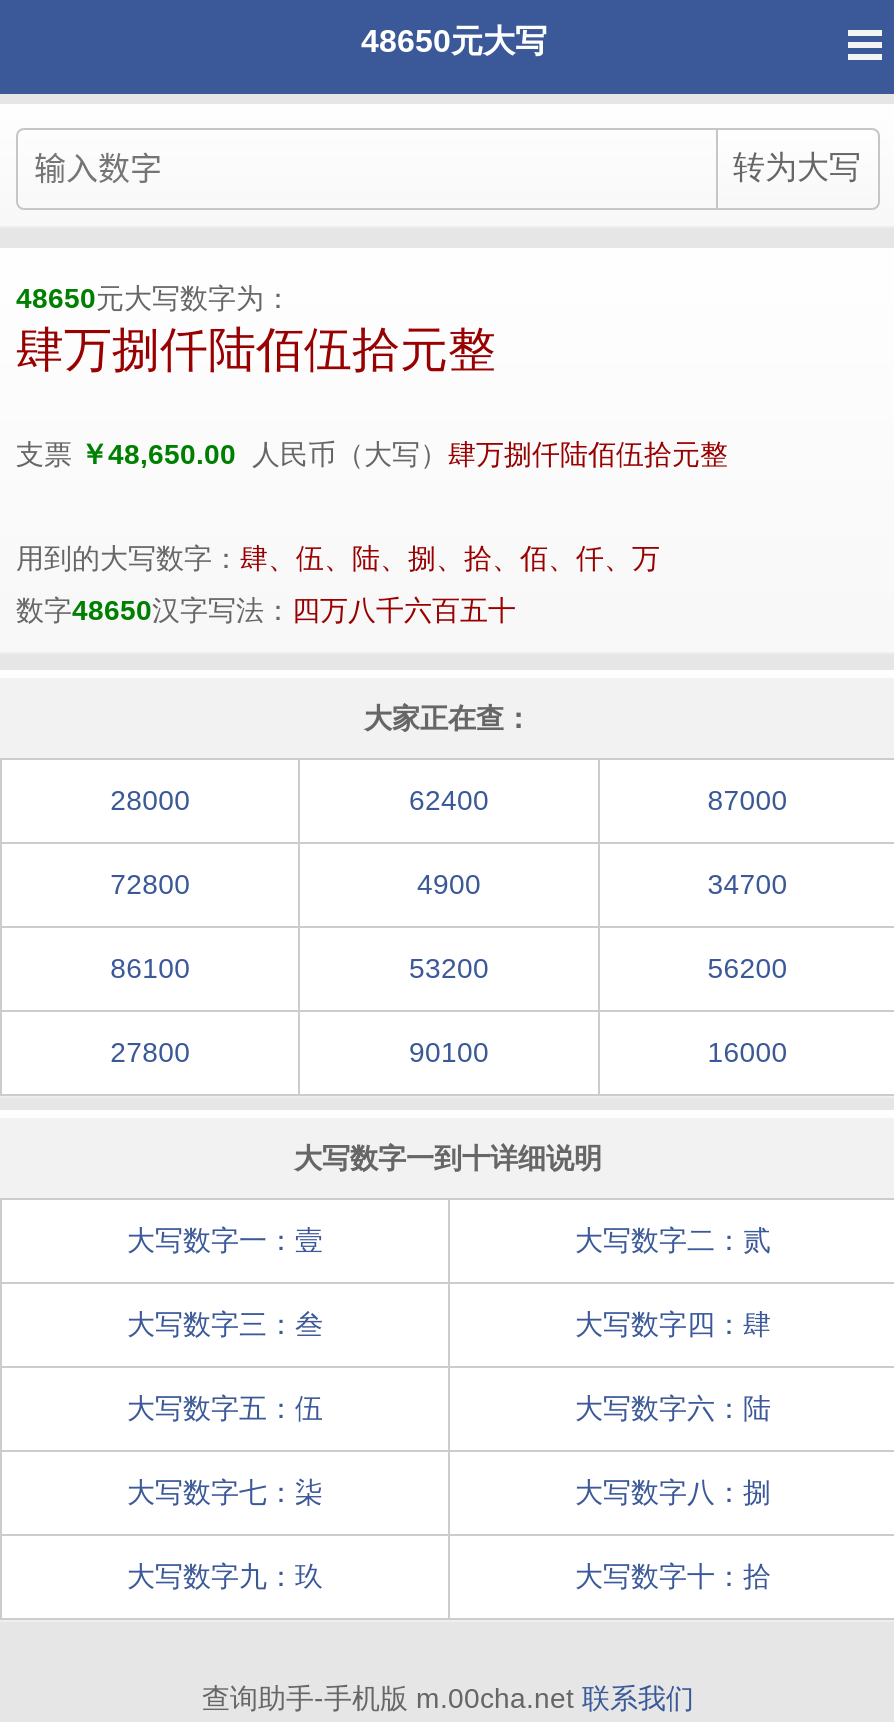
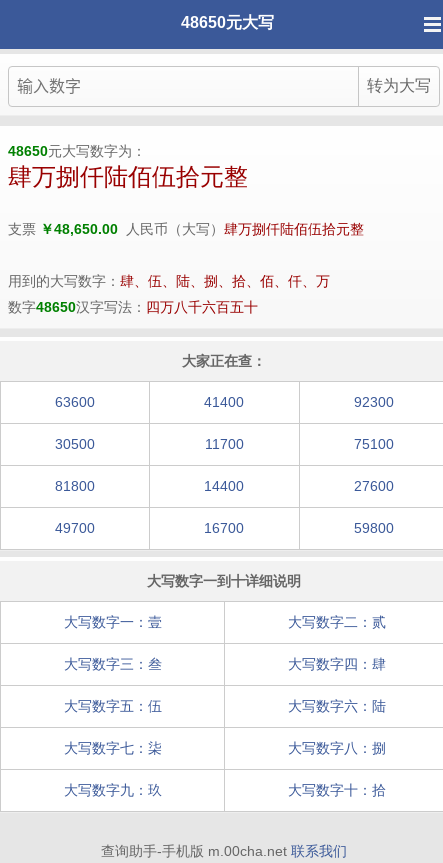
[110,784,190,816] 28000 -> [55,394,95,410] 63600
[409,784,489,816] 62400 -> [204,394,244,410] 41400
[708,784,788,816] 87000 -> [354,394,394,410] 92300
[110,868,190,900] 72800 -> [55,436,95,452] 30500
[417,868,481,900] 4900 -> [205,436,244,452] 11700
[708,868,788,900] 34700 -> [354,436,394,452] 75100
[110,952,190,984] 86100 -> [55,478,95,494] 81800
[409,952,489,984] 53200 -> [204,478,244,494] 14400
[708,952,788,984] 56200 -> [354,478,394,494] 27600
[110,1036,190,1068] 27800 -> [55,520,95,536] 49700
[409,1036,489,1068] 90100 -> [204,520,244,536] 16700
[708,1036,788,1068] 16000 -> [354,520,394,536] 59800

